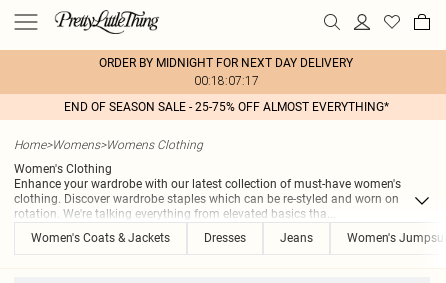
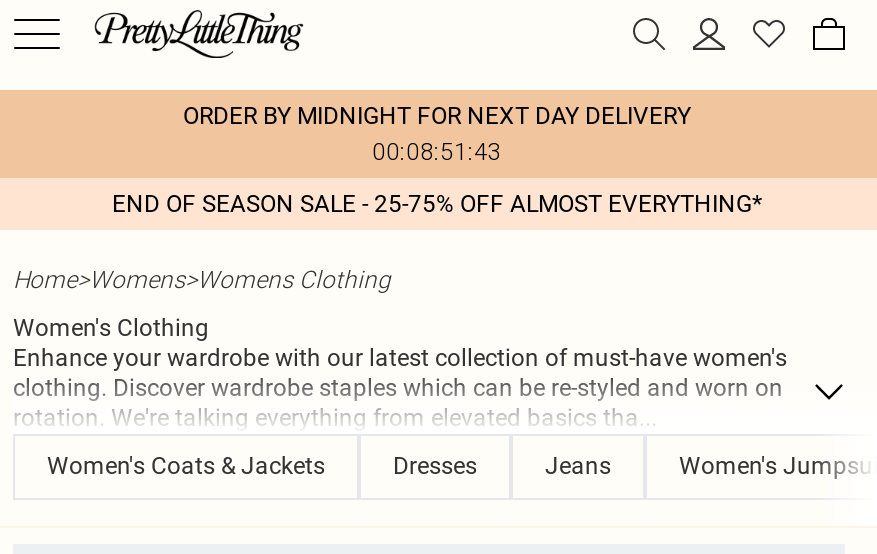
[193,73,258,88] 00:18:07:17 -> [372,136,502,166] 00:08:51:43

